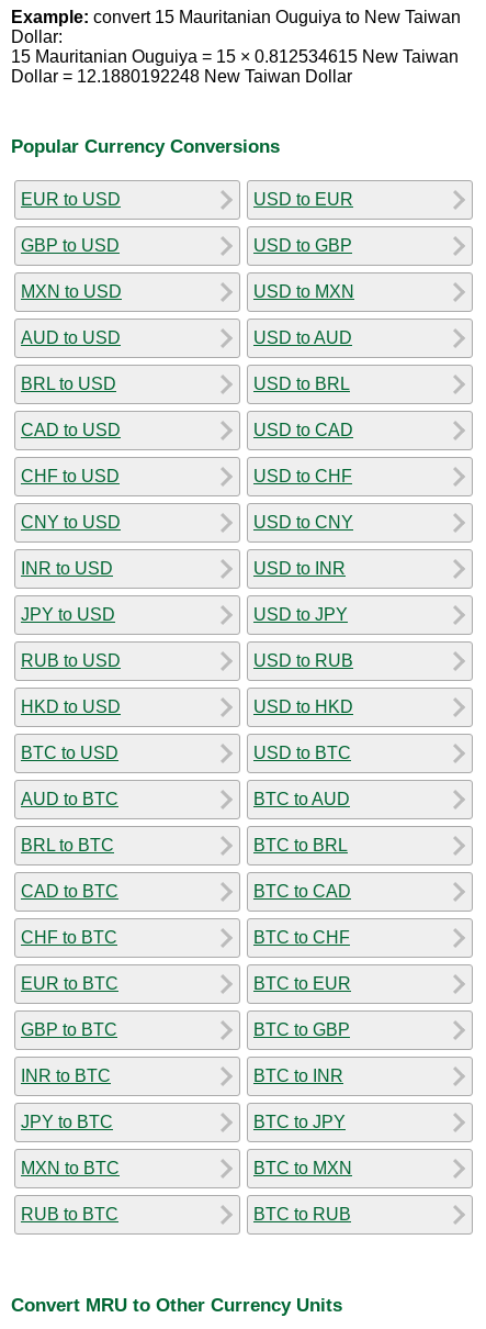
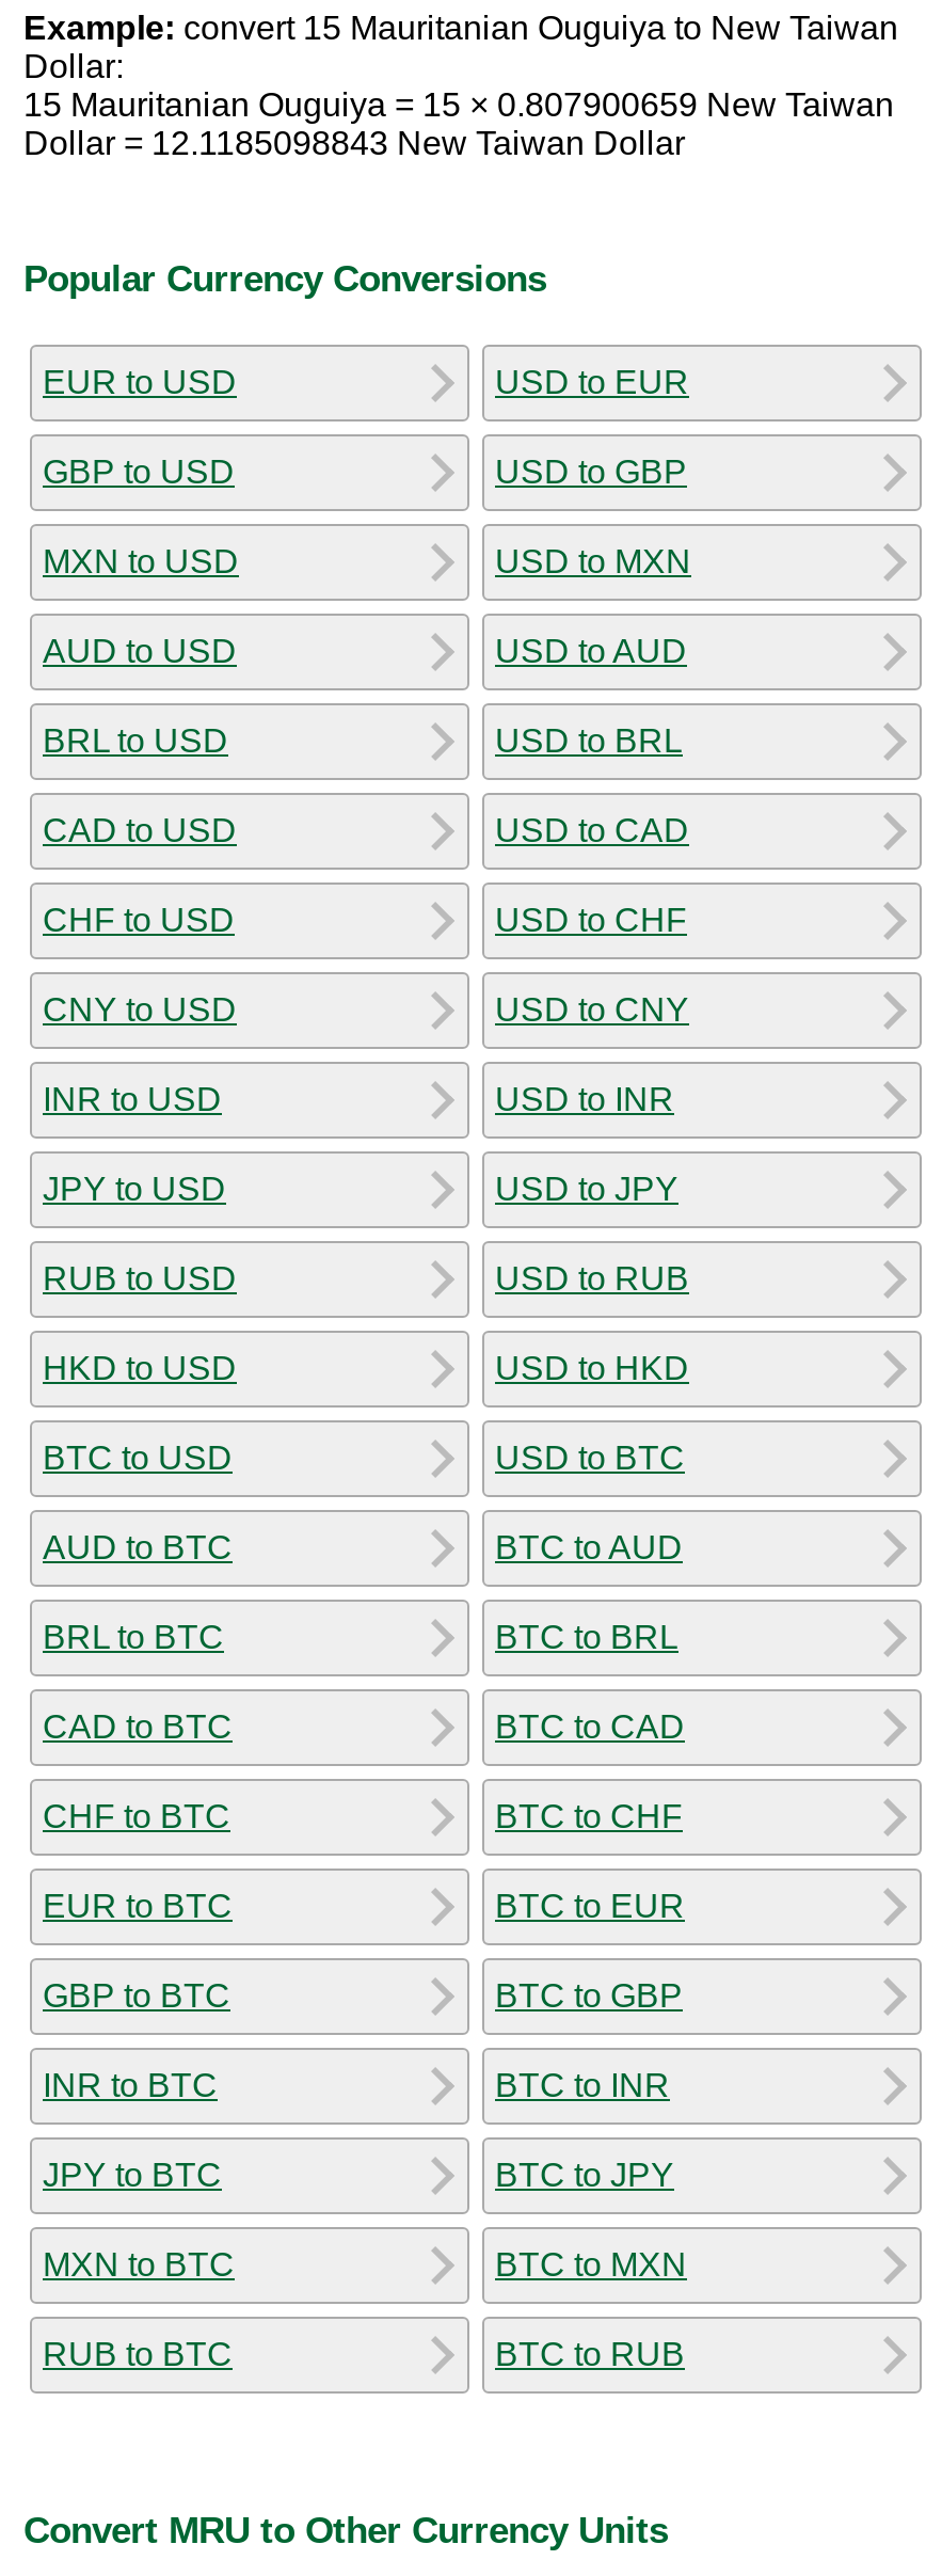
[11,48,459,66] 15 Mauritanian Ouguiya = 15 × 0.812534615 New Taiwan -> [23,87,894,123] 15 Mauritanian Ouguiya = 15 × 0.807900659 New Taiwan
[11,67,352,86] Dollar = 12.1880192248 New Taiwan Dollar -> [23,125,685,162] Dollar = 12.1185098843 New Taiwan Dollar

